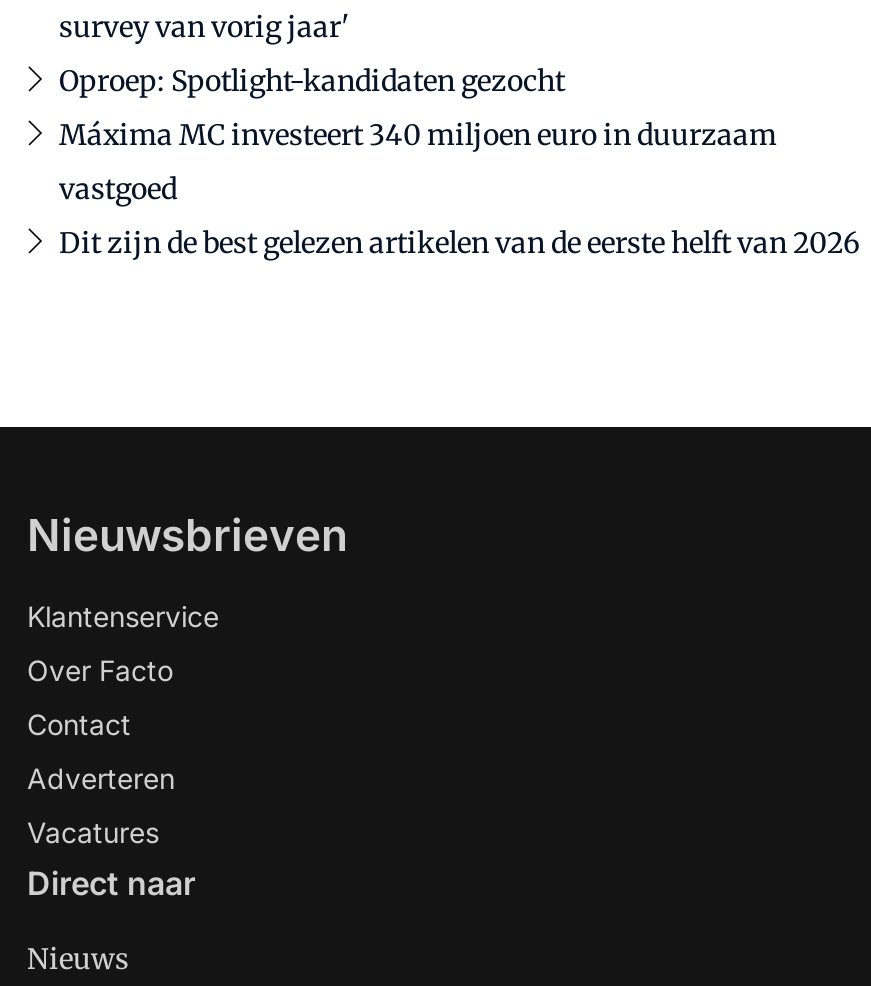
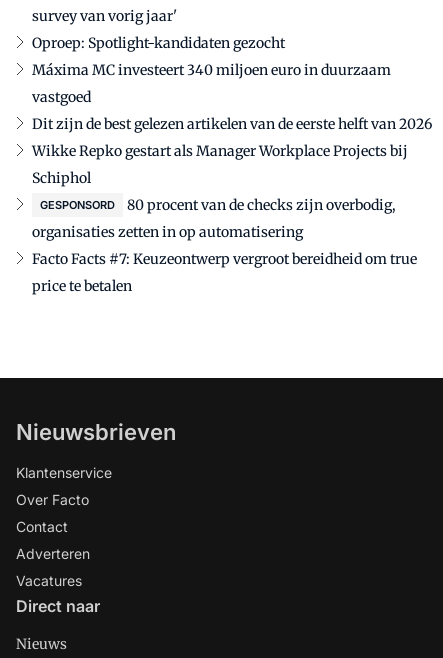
none -> [32,142,417,295] Wikke Repko gestart als Manager Workplace Projects bij | Schiphol | GESPONSORD | 80 procent van de checks zijn overbodig, | organisaties zetten in op automatisering | Facto Facts #7: Keuzeontwerp vergroot bereidheid om true | price te betalen

